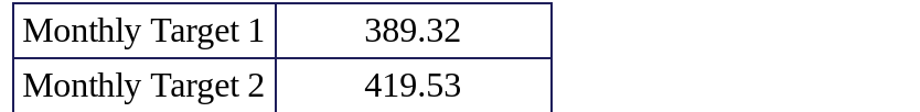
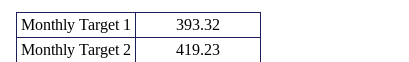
[364,10,461,48] 389.32 -> [176,16,220,33] 393.32
[364,65,461,103] 419.53 -> [176,41,220,58] 419.23

